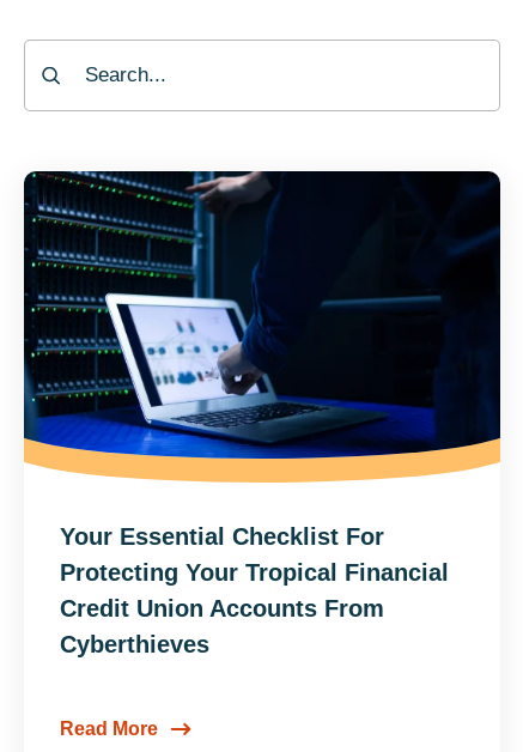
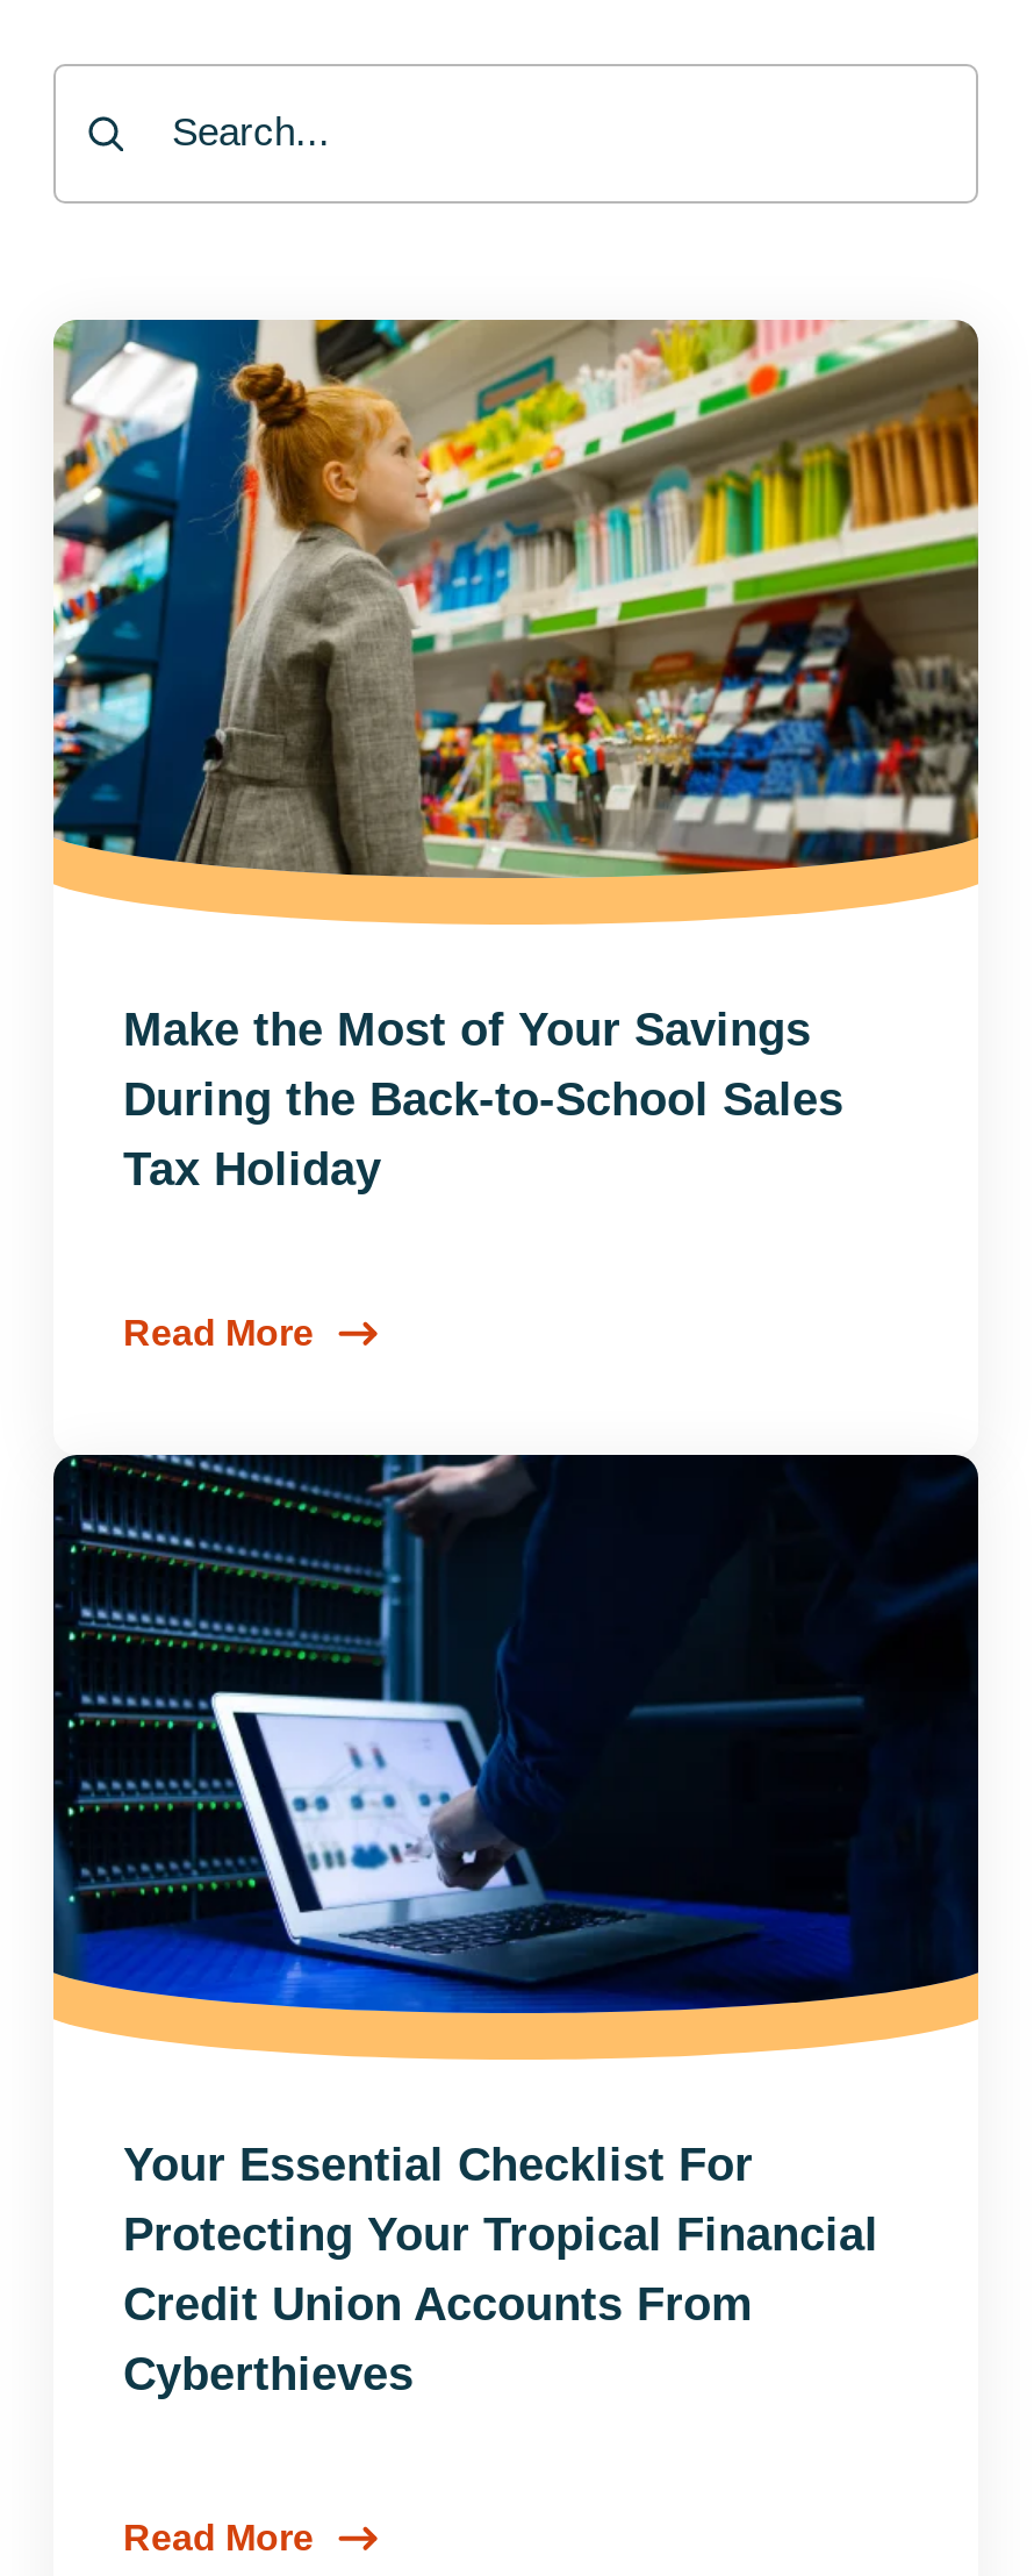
none -> [51,317,981,878] [image]
none -> [123,1004,843,1353] Make the Most of Your Savings | During the Back-to-School Sales | Tax Holiday | Read More

